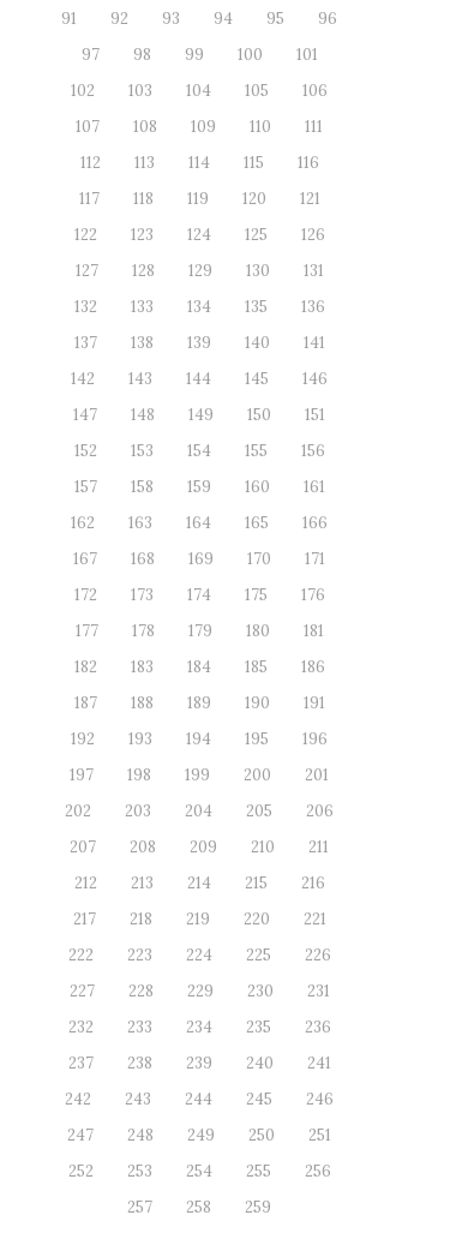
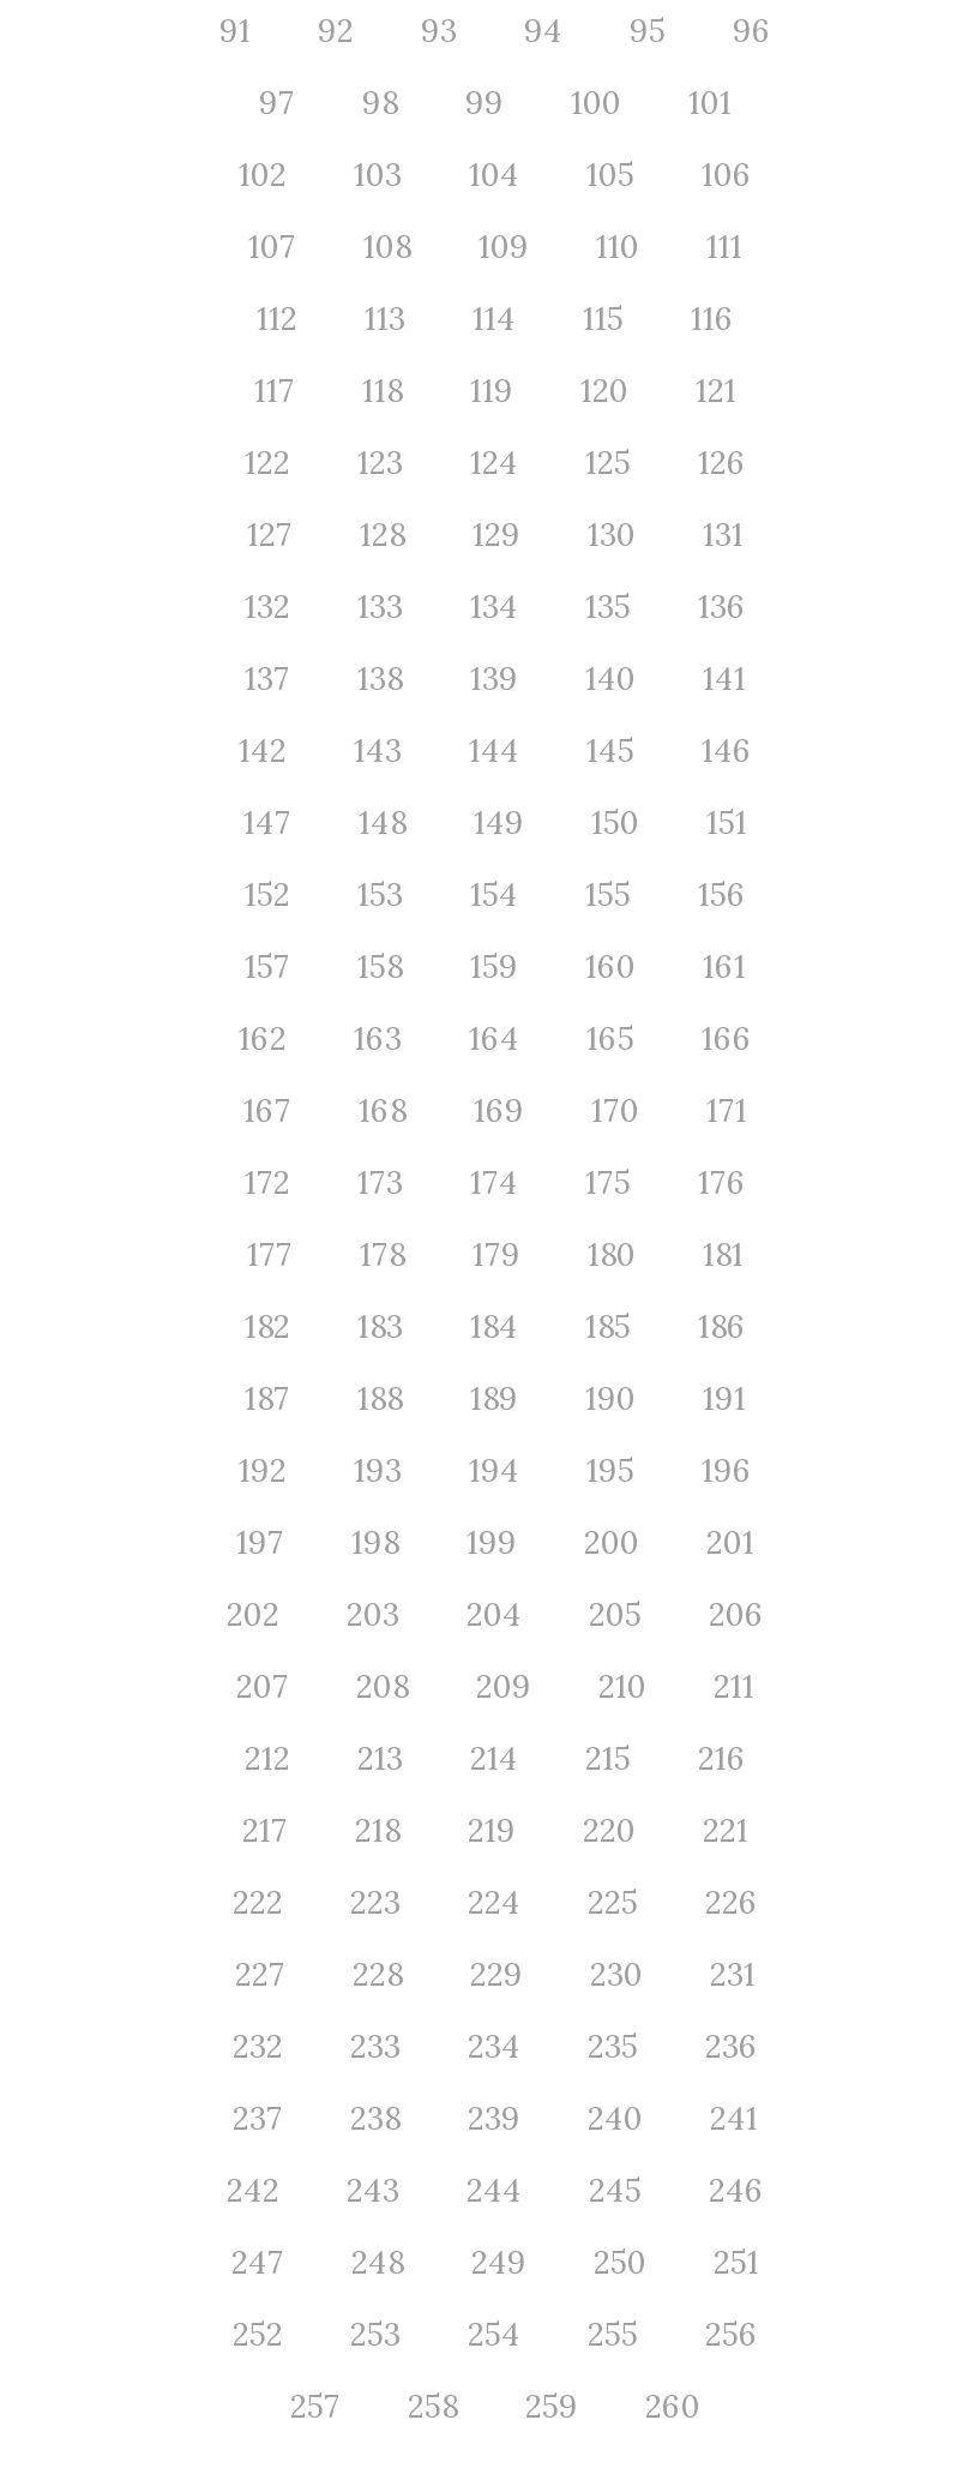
none -> [645,2387,700,2428] 260

